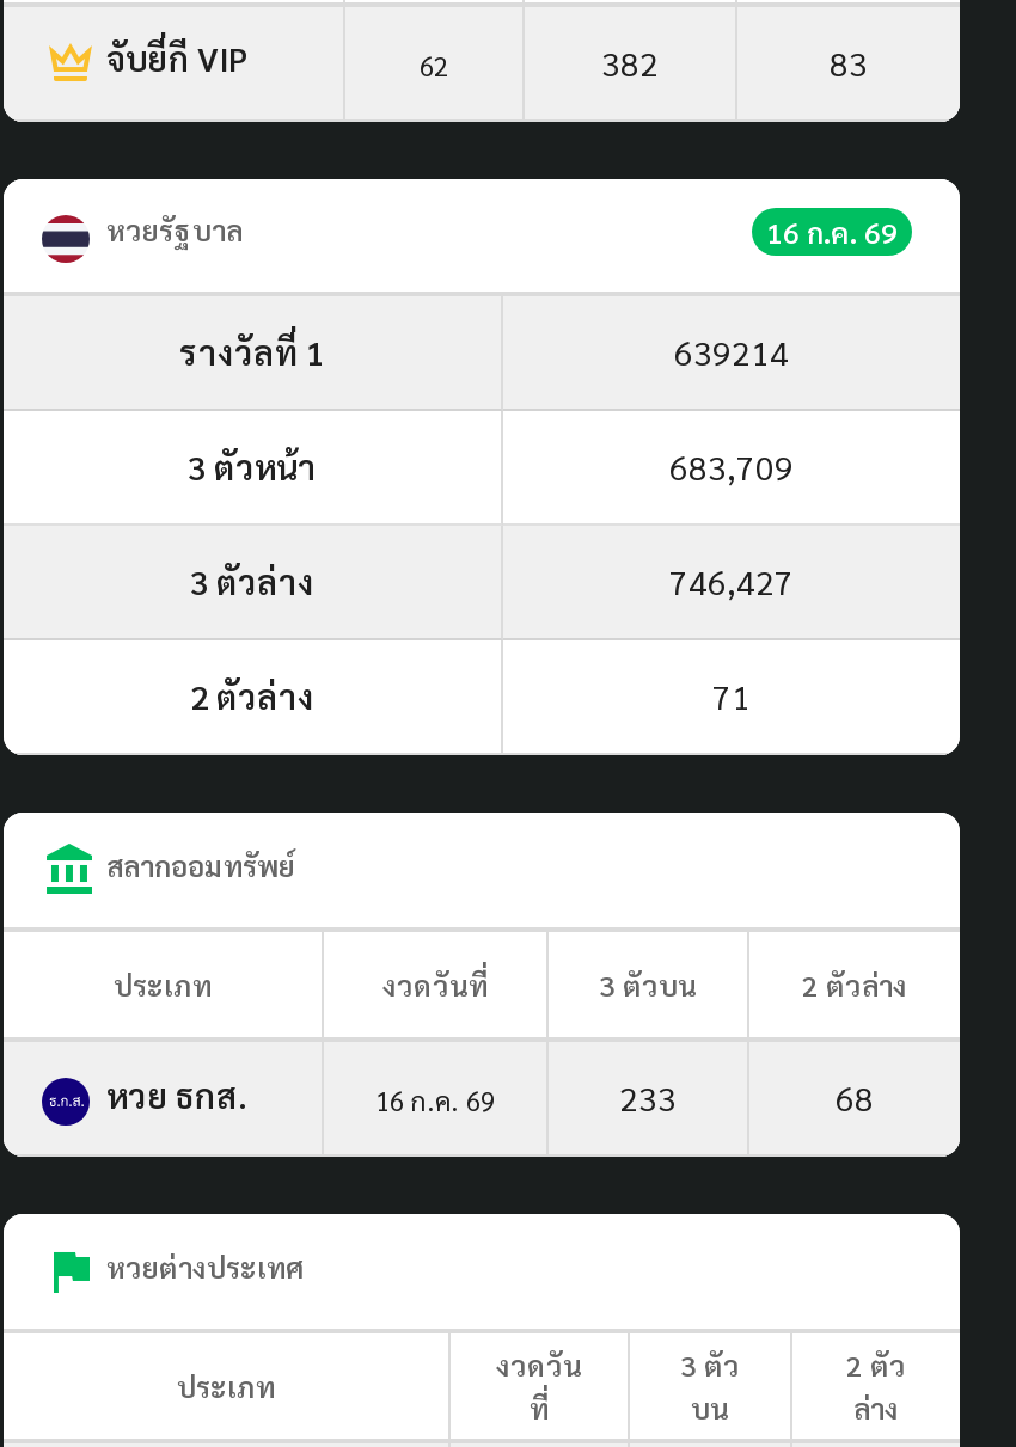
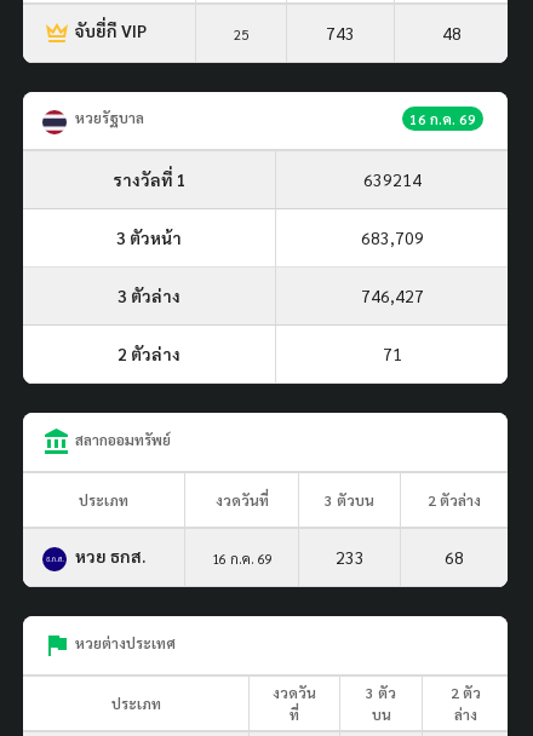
[420,47,448,83] 62 -> [234,25,248,43] 25
[601,40,659,83] 382 -> [326,22,355,43] 743
[830,40,868,83] 83 -> [442,22,461,43] 48

